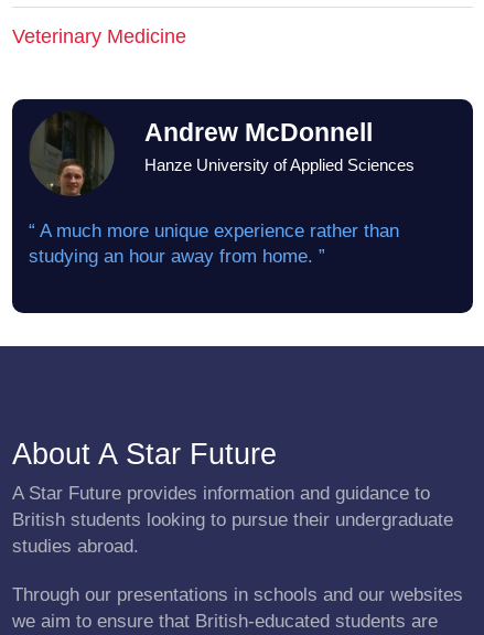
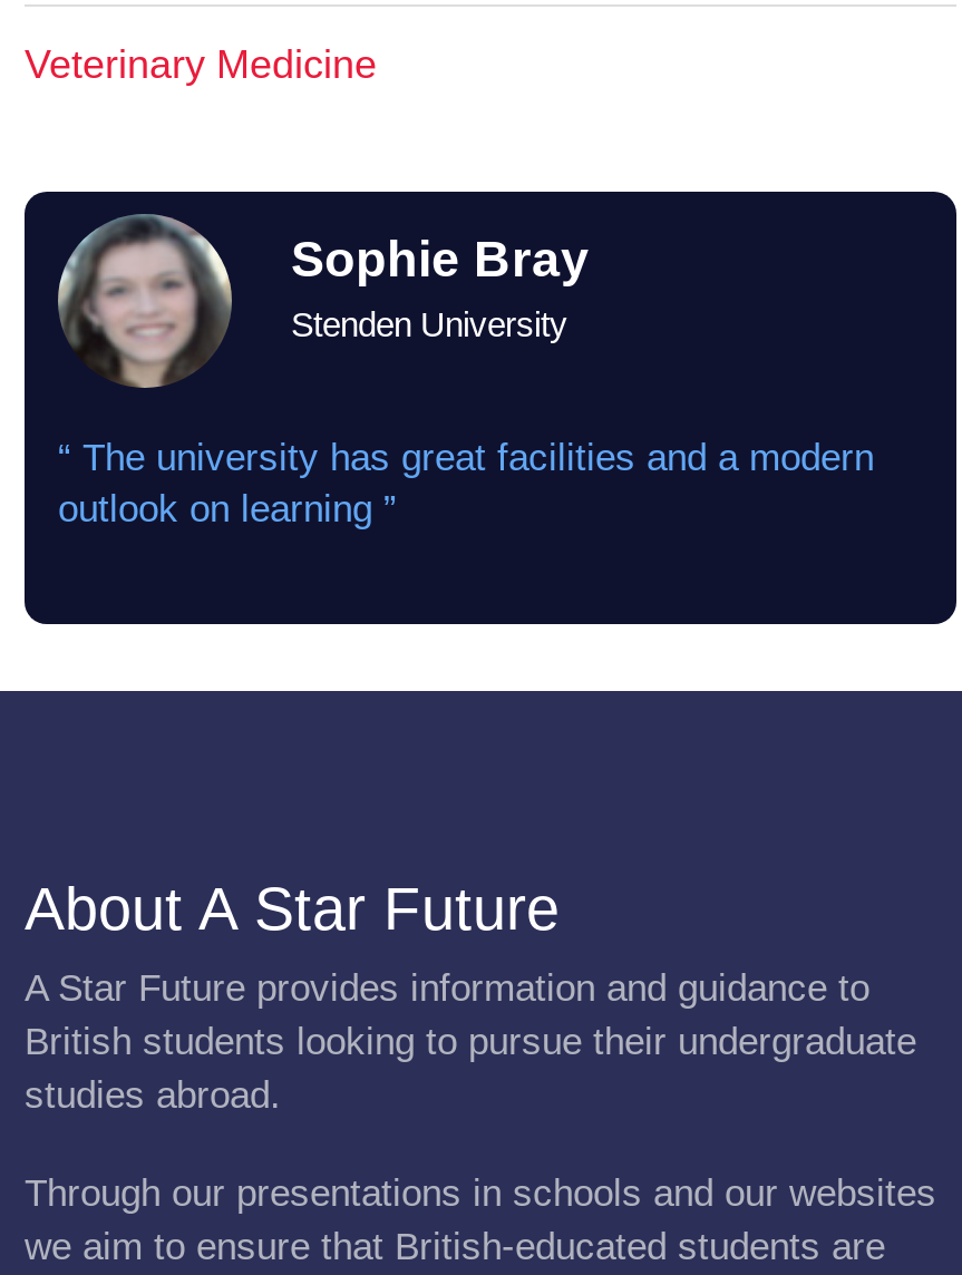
[29,110,399,267] [image] | “ A much more unique experience rather than | studying an hour away from home. ” -> [56,212,874,531] [image] | “ The university has great facilities and a modern | outlook on learning ”
[144,119,414,174] Andrew McDonnell | Hanze University of Applied Sciences -> [291,232,590,343] Sophie Bray | Stenden University

